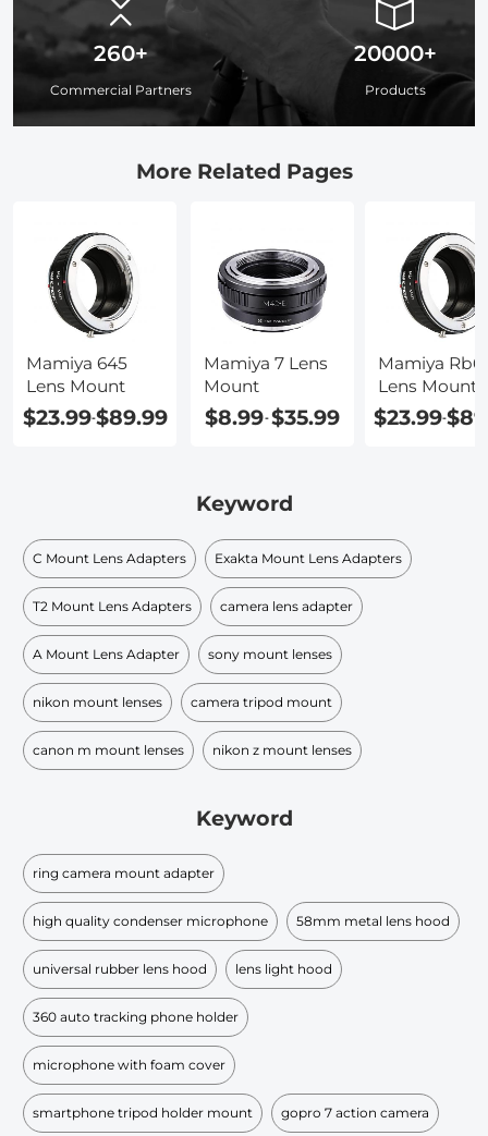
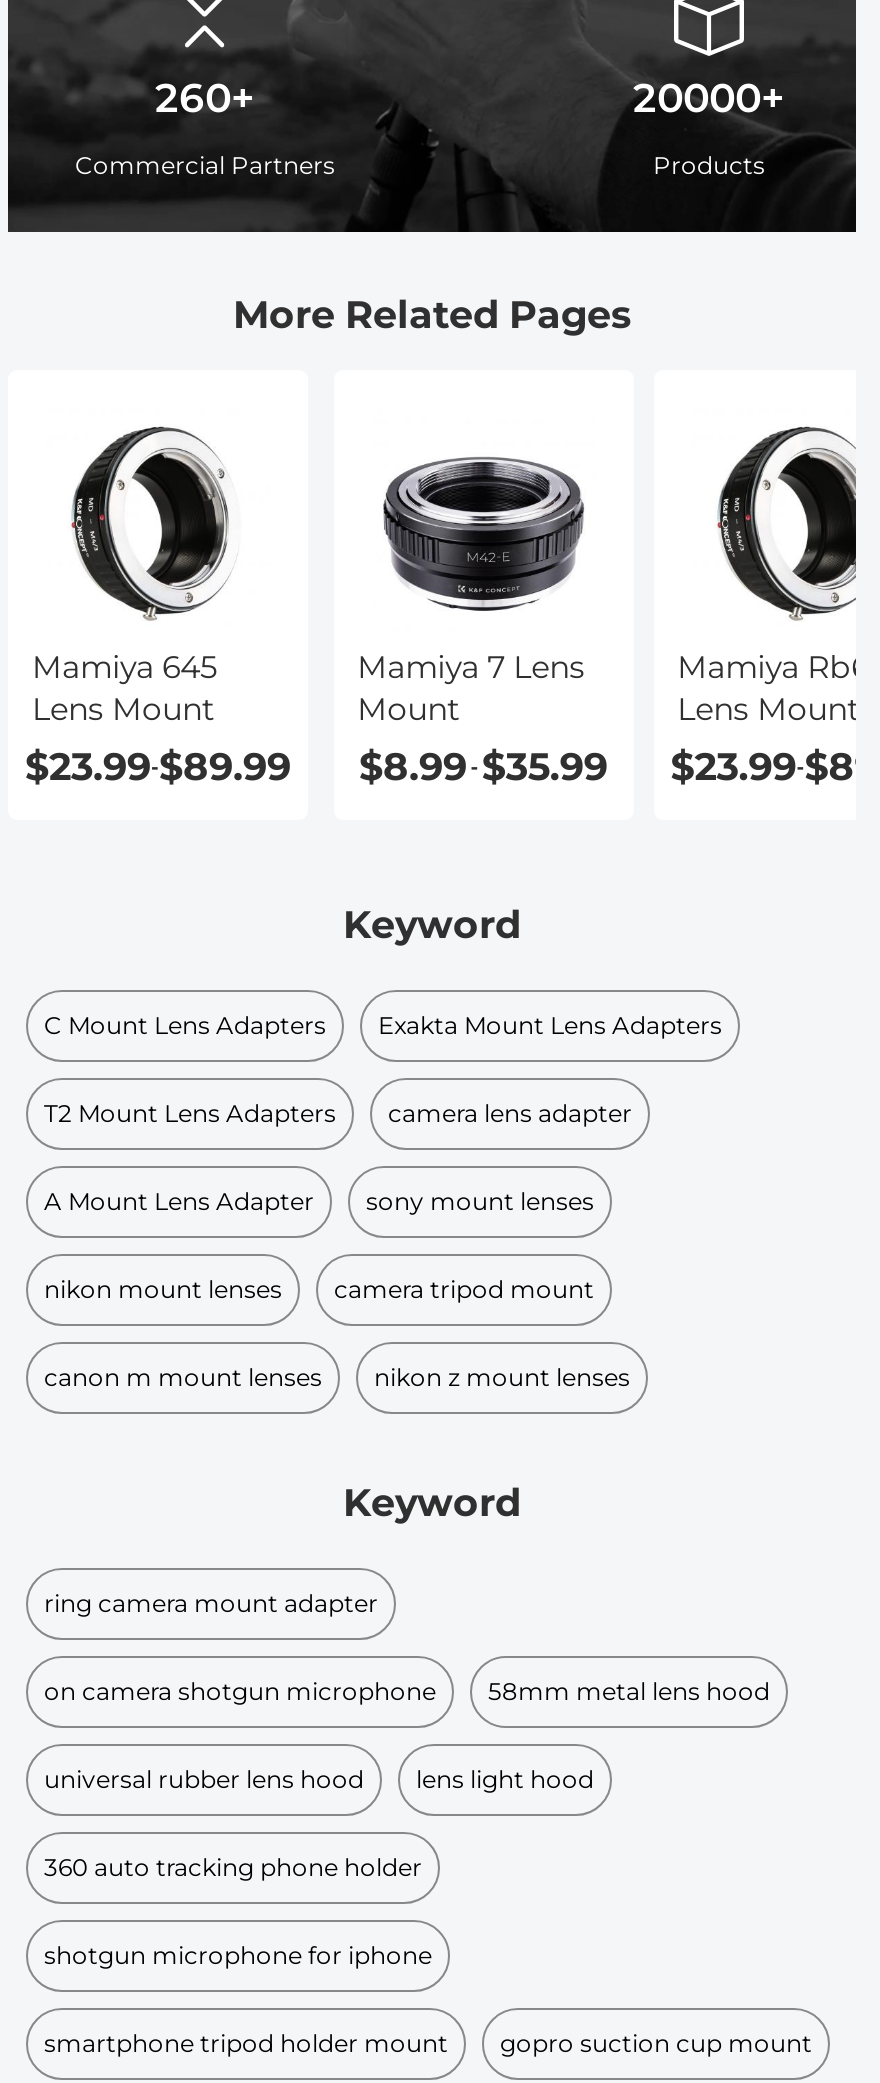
[33,913,268,929] high quality condenser microphone -> [44,1676,436,1706] on camera shotgun microphone
[33,1056,225,1073] microphone with foam cover -> [44,1940,432,1970] shotgun microphone for iphone
[281,1104,429,1121] gopro 7 action camera -> [500,2028,812,2058] gopro suction cup mount

